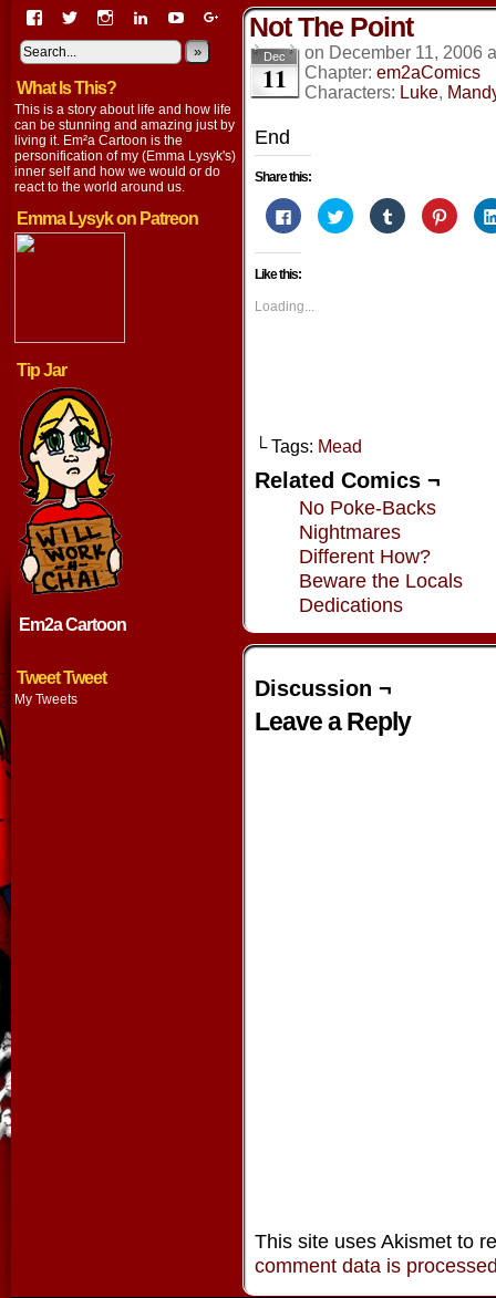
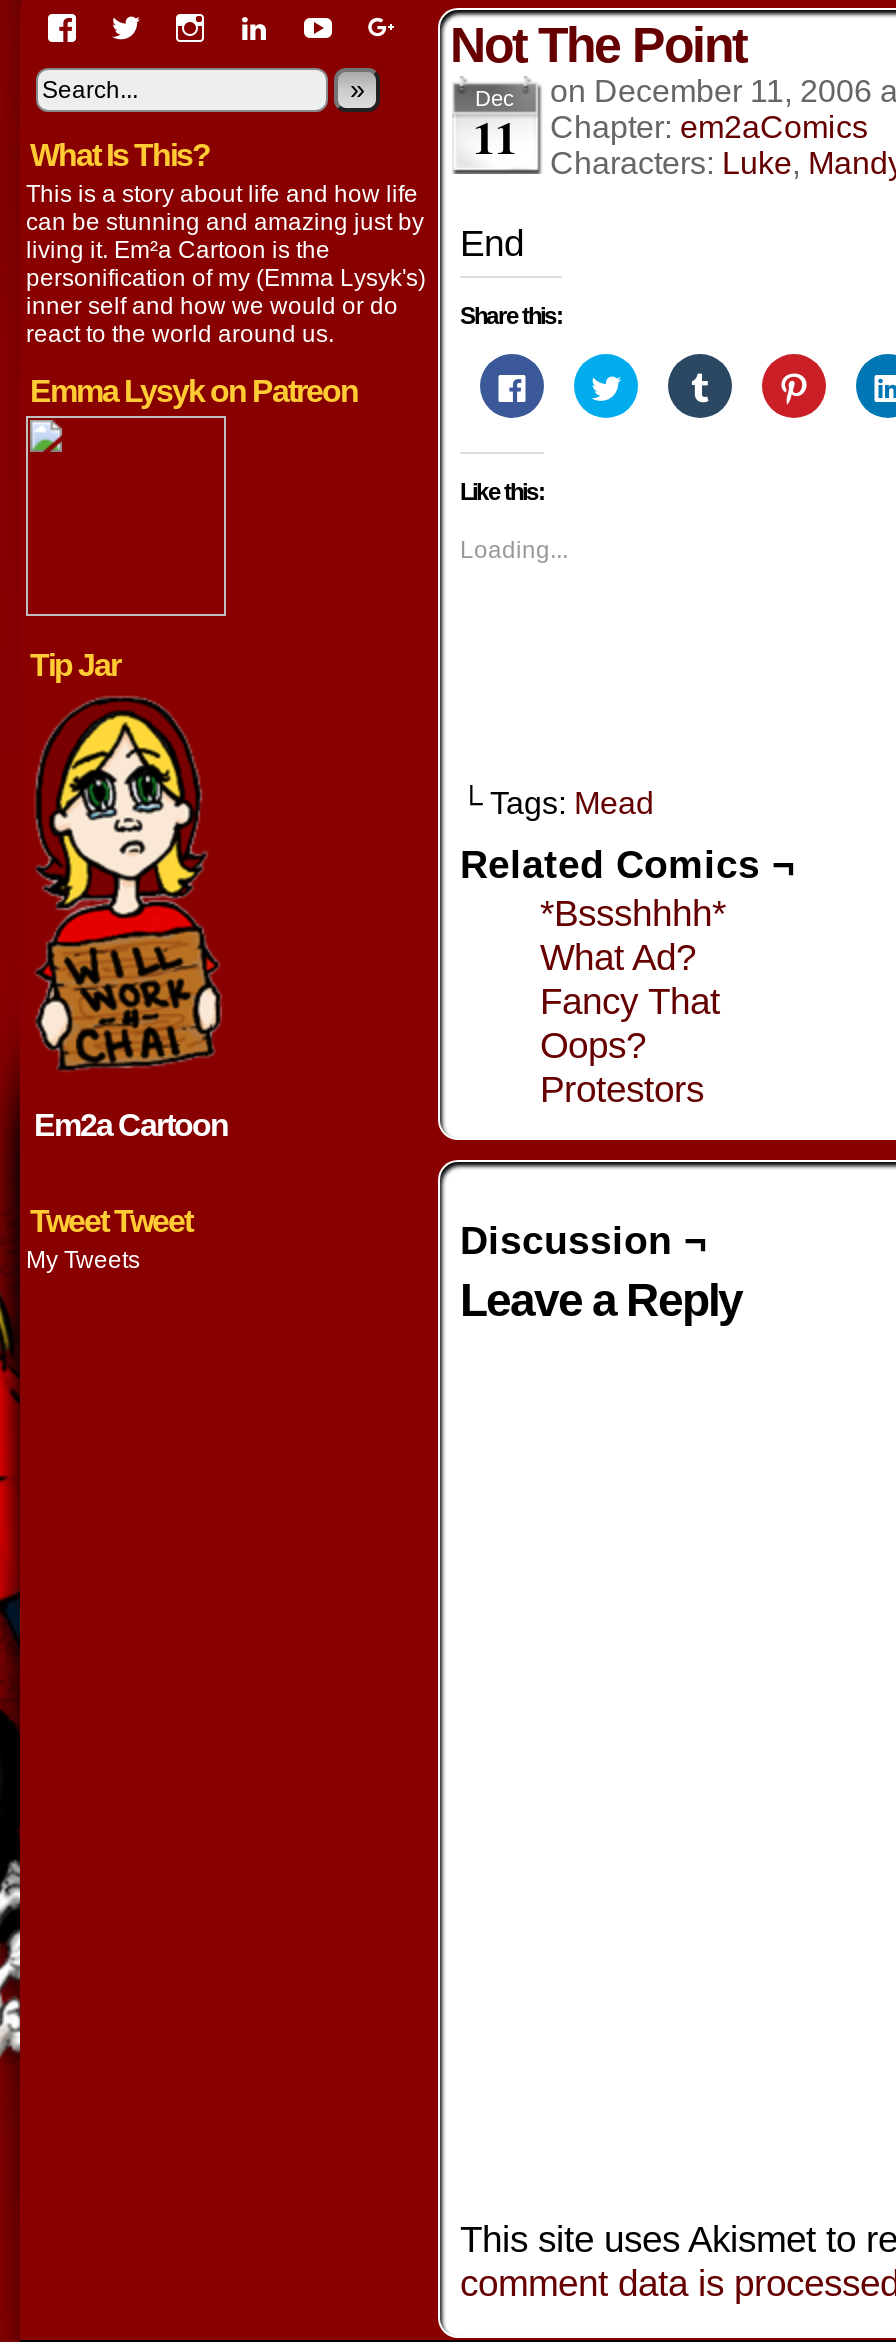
[299,496,463,616] No Poke-Backs | Nightmares | Different How? | Beware the Locals | Dedications -> [540,892,726,1110] *Bssshhhh* | What Ad? | Fancy That | Oops? | Protestors

